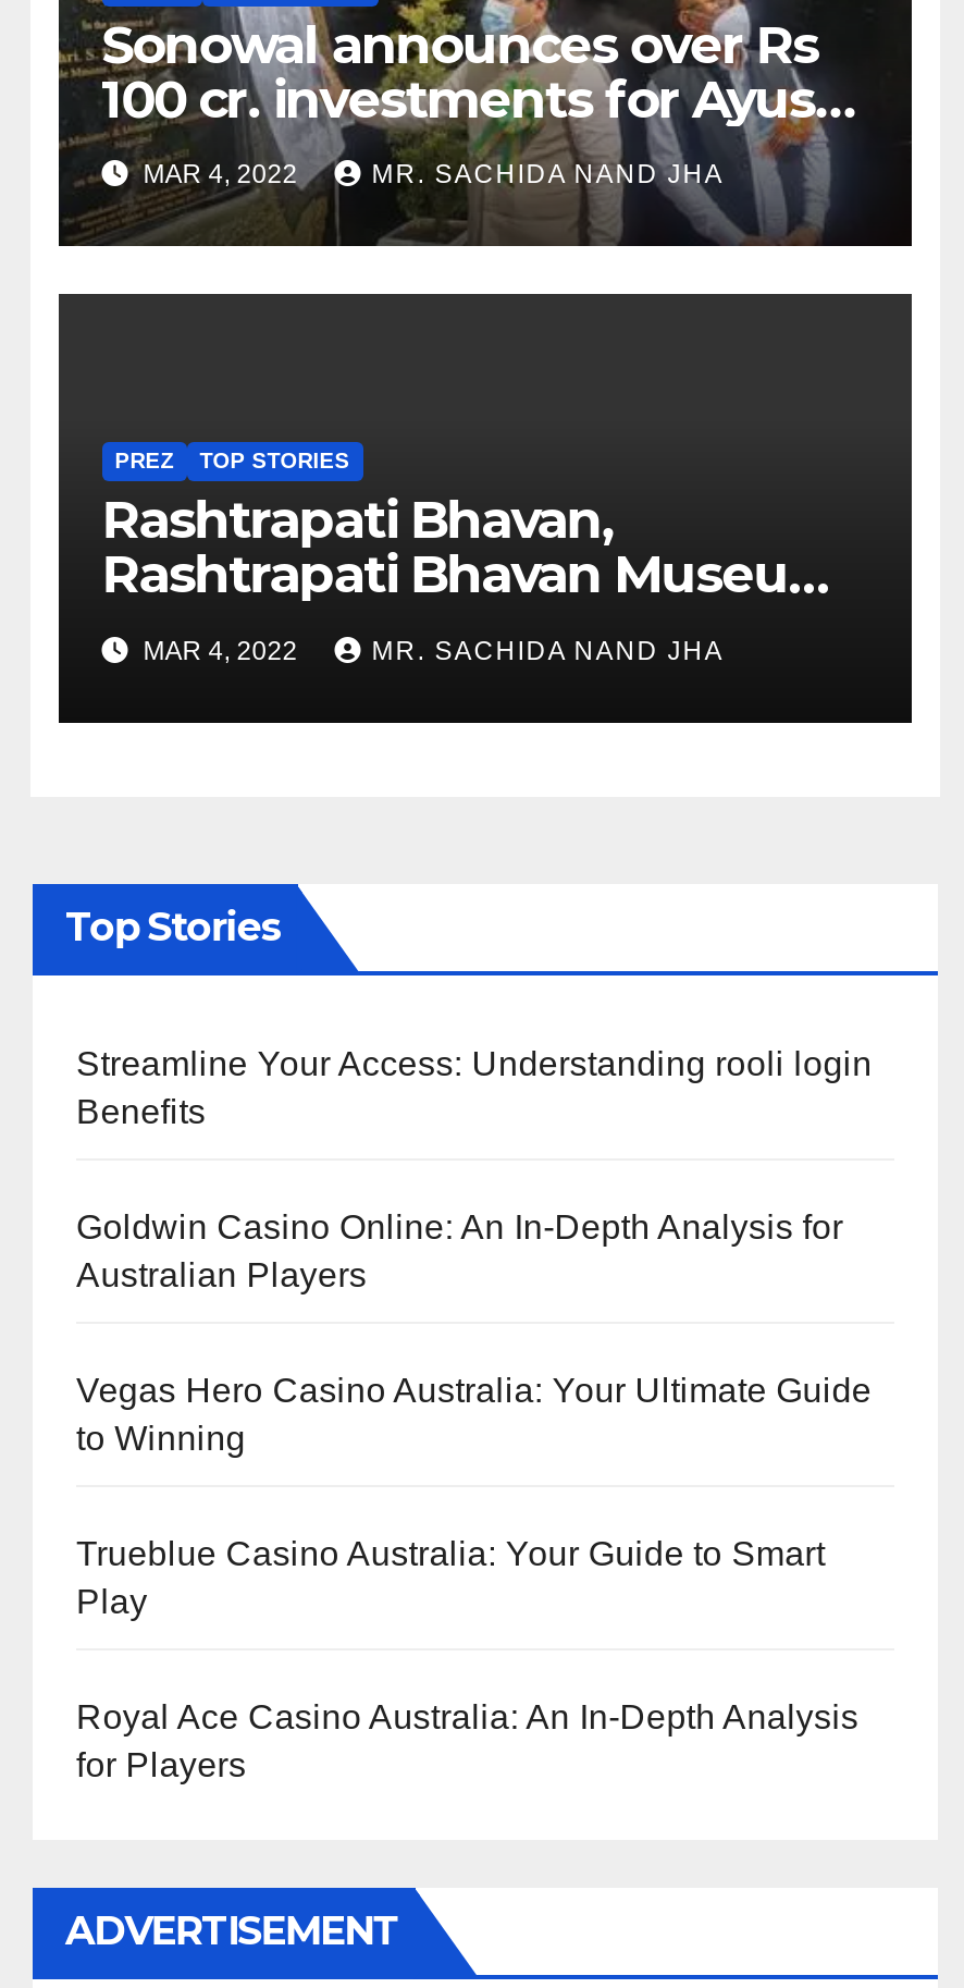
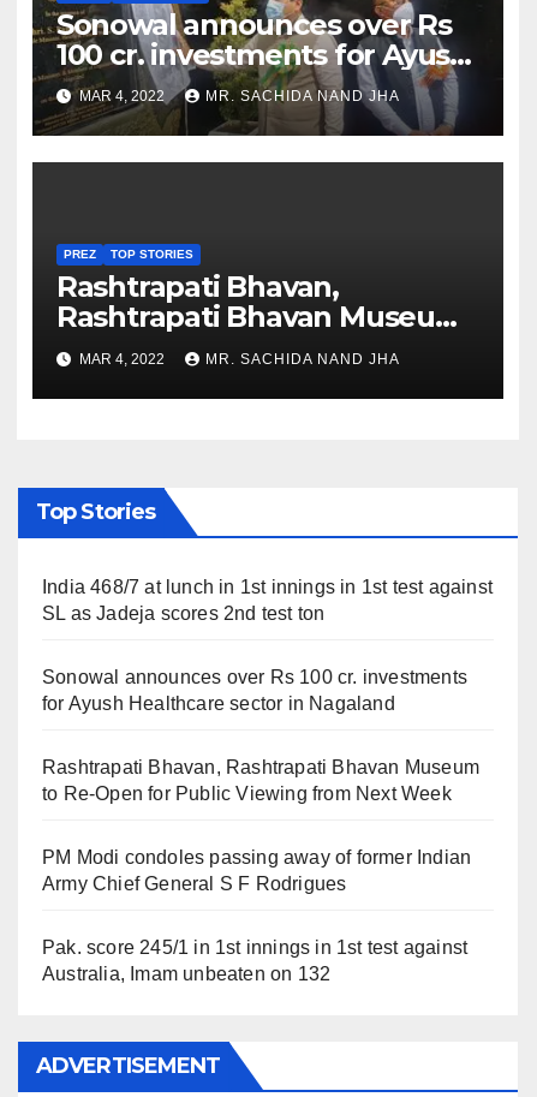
[76,1045,872,1130] Streamline Your Access: Understanding rooli login | Benefits -> [42,577,493,624] India 468/7 at lunch in 1st innings in 1st test against | SL as Jadeja scores 2nd test ton
[76,1208,843,1293] Goldwin Casino Online: An In-Depth Analysis for | Australian Players -> [42,667,467,714] Sonowal announces over Rs 100 cr. investments | for Ayush Healthcare sector in Nagaland
[76,1372,872,1457] Vegas Hero Casino Australia: Your Ultimate Guide | to Winning -> [42,757,479,804] Rashtrapati Bhavan, Rashtrapati Bhavan Museum | to Re-Open for Public Viewing from Next Week
[76,1535,825,1620] Trueblue Casino Australia: Your Guide to Smart | Play -> [42,847,471,894] PM Modi condoles passing away of former Indian | Army Chief General S F Rodrigues
[76,1698,859,1783] Royal Ace Casino Australia: An In-Depth Analysis | for Players -> [42,937,468,984] Pak. score 245/1 in 1st innings in 1st test against | Australia, Imam unbeaten on 132

